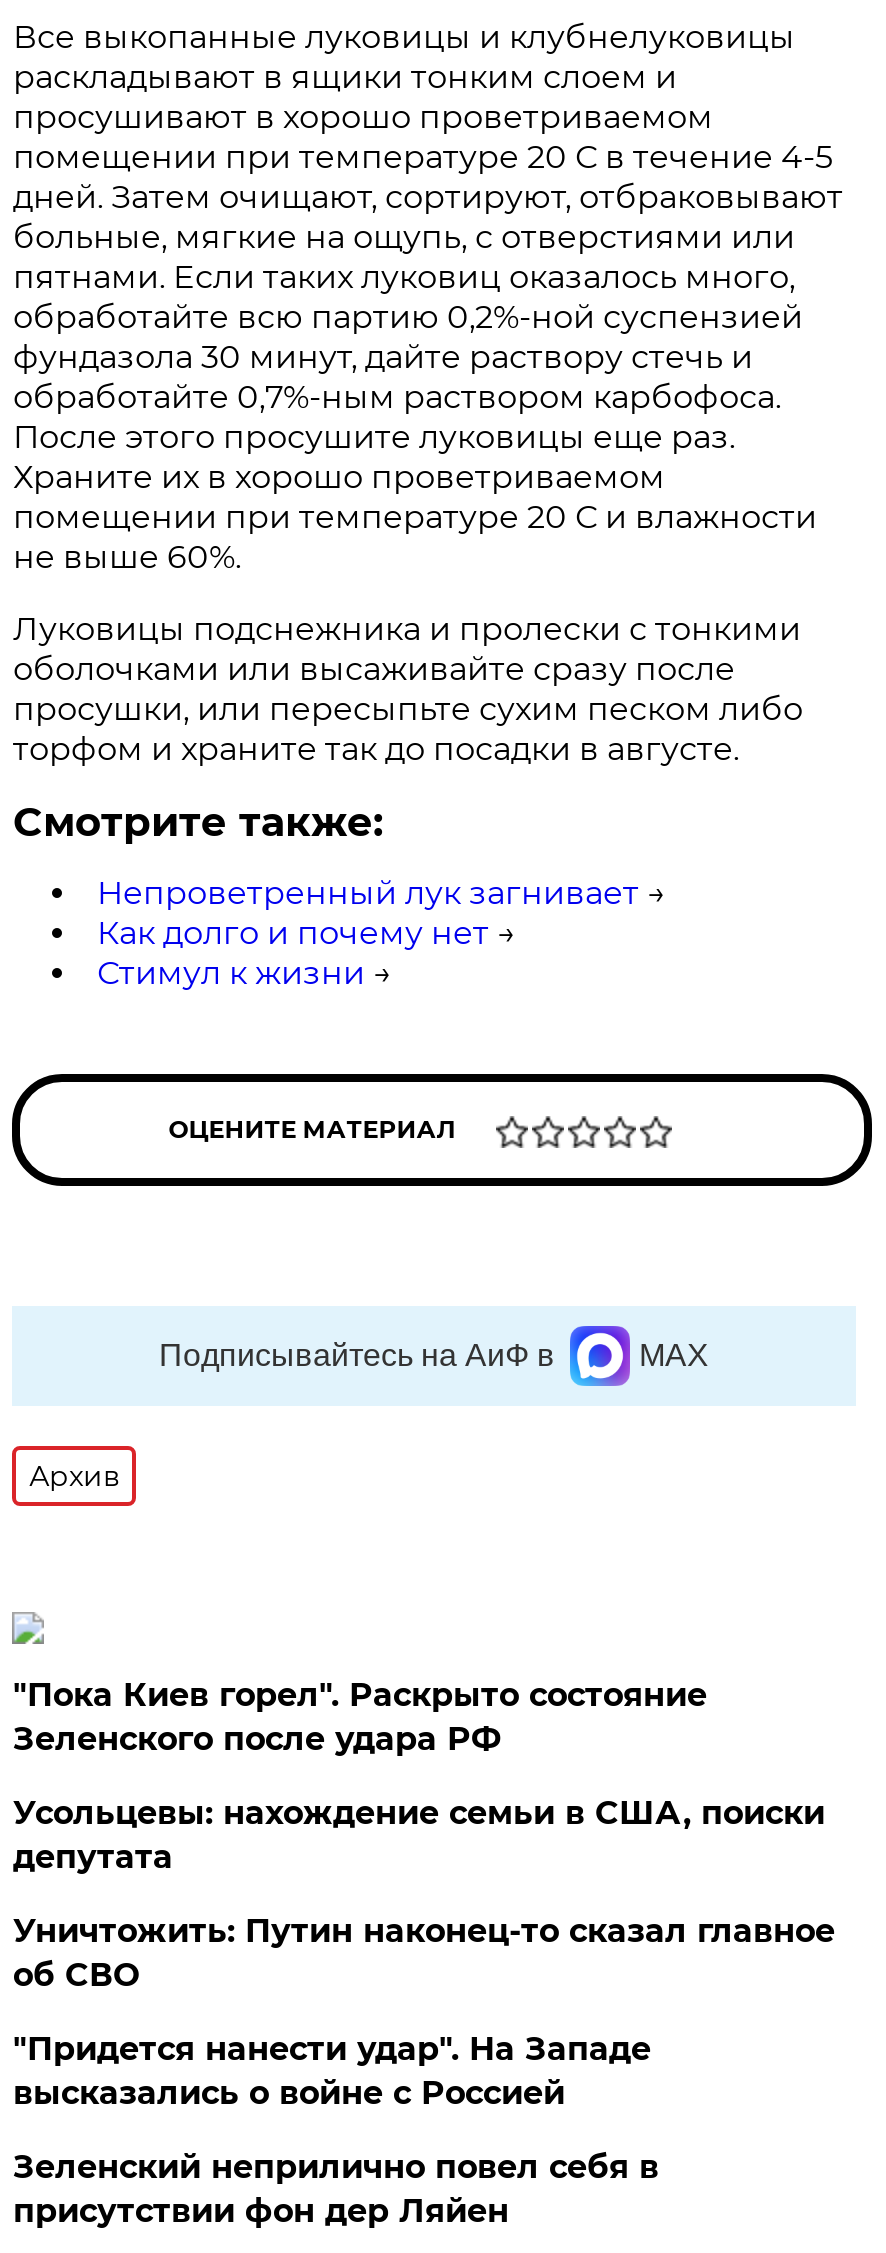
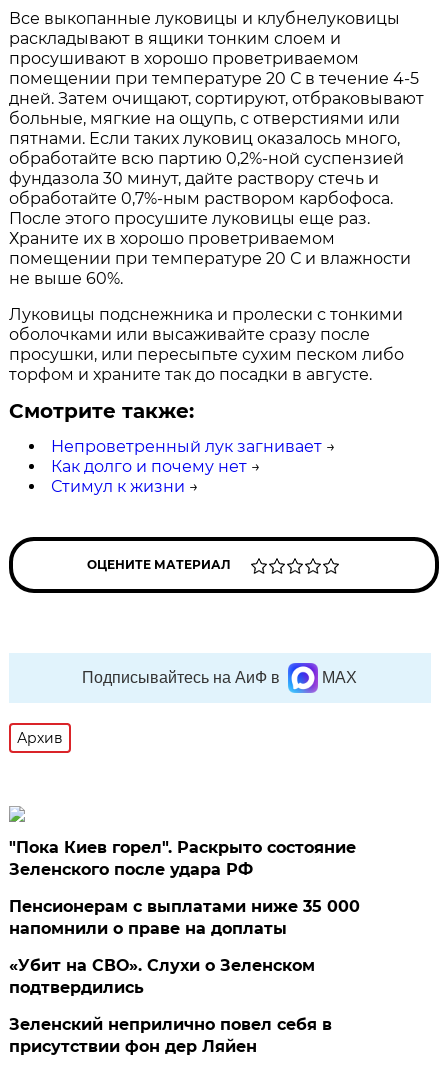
[13,1794,835,2112] Усольцевы: нахождение семьи в США, поиски | депутата | Уничтожить: Путин наконец-то сказал главное | об СВО | "Придется нанести удар". На Западе | высказались о войне с Россией -> [9,897,360,997] Пенсионерам с выплатами ниже 35 000 | напомнили о праве на доплаты | «Убит на СВО». Слухи о Зеленском | подтвердились

